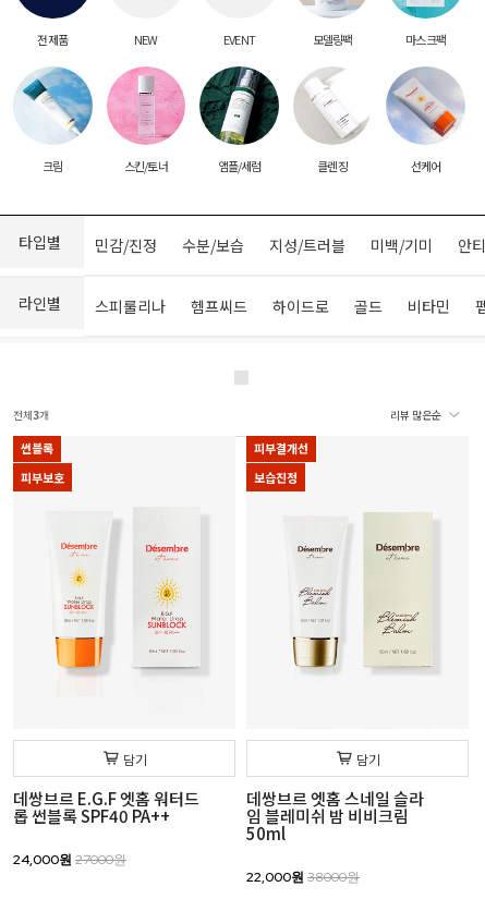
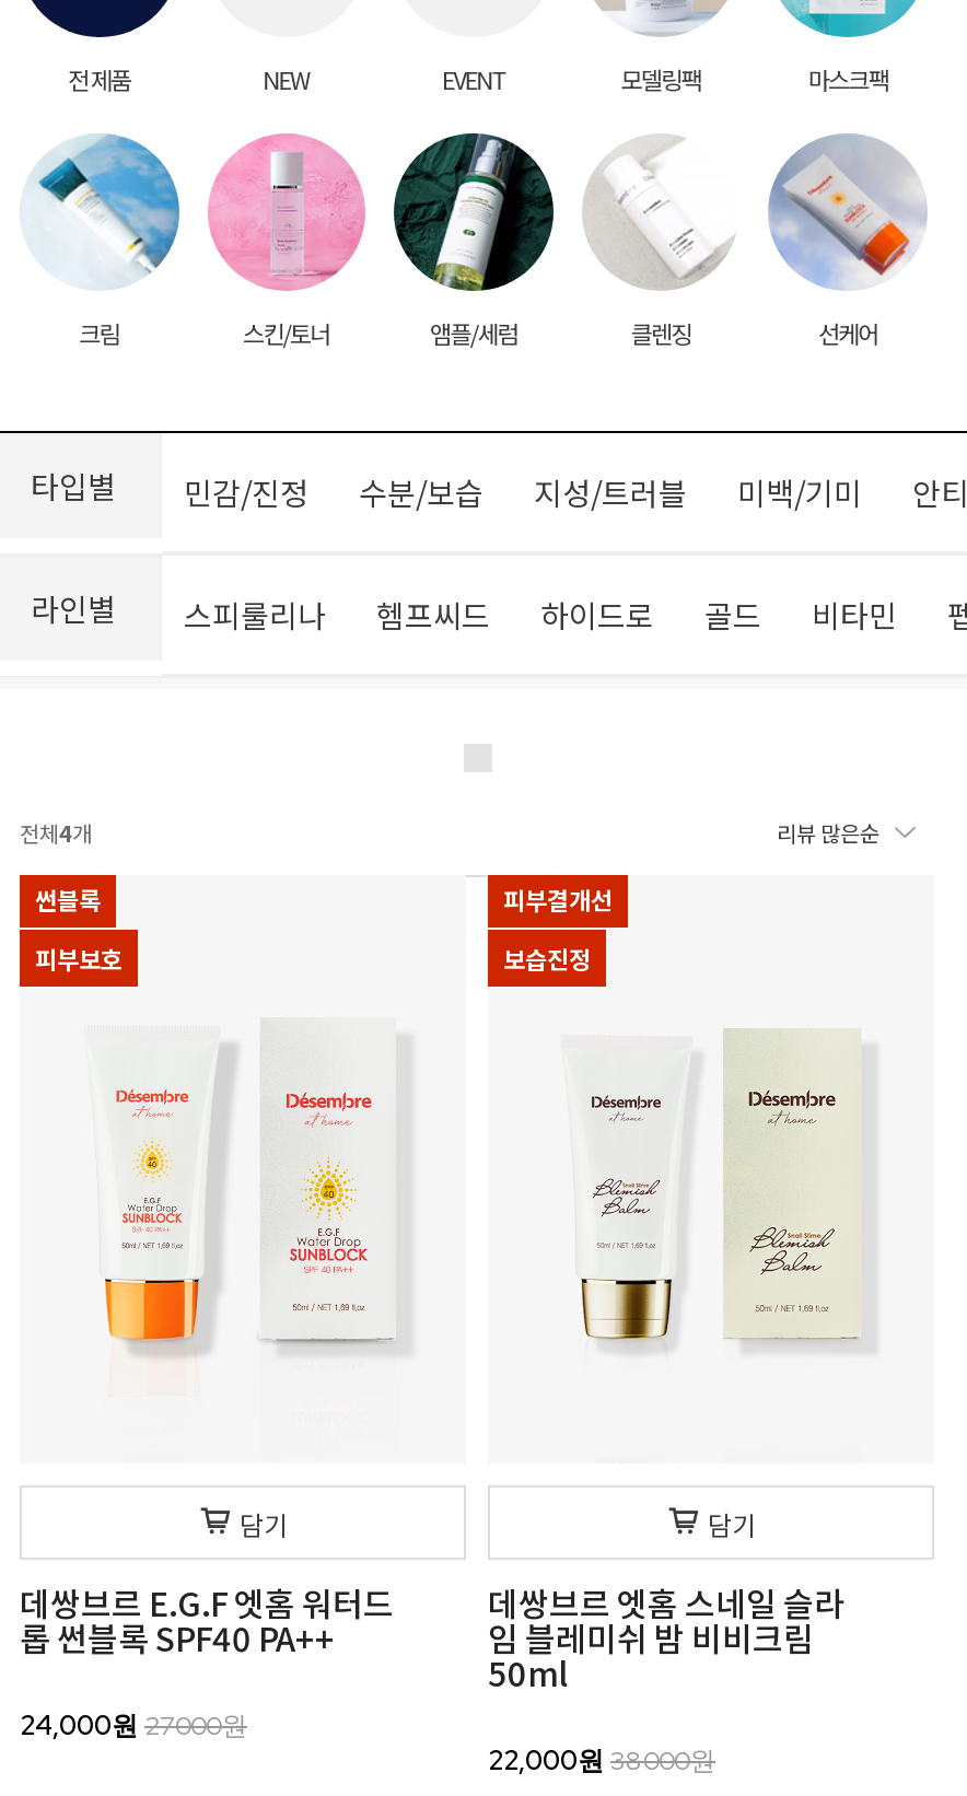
[13,407,49,423] 전체3개 -> [20,816,92,849] 전체4개

